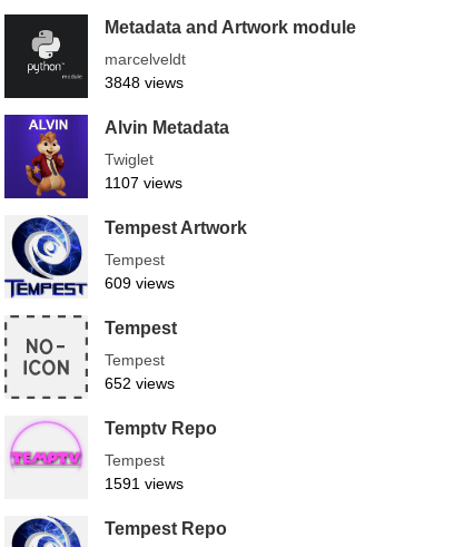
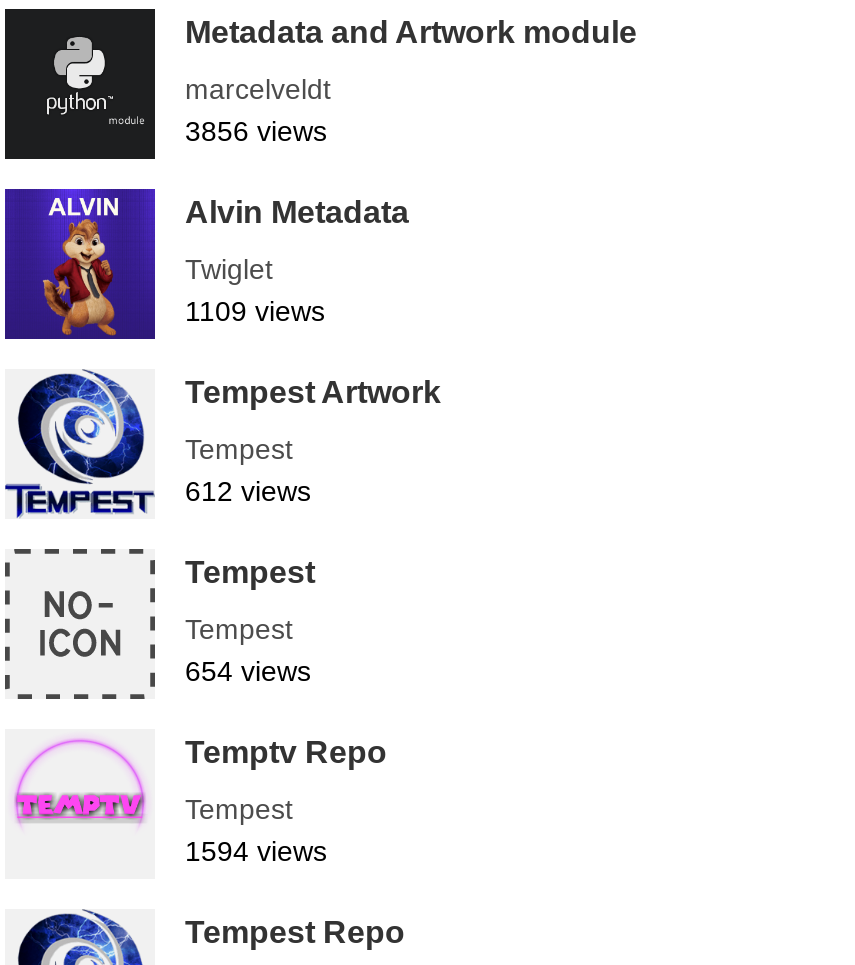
[105,73,184,91] 3848 views -> [185,114,327,146] 3856 views
[105,173,182,191] 1107 views -> [185,294,325,326] 1109 views
[105,274,175,291] 609 views -> [185,474,311,506] 612 views
[105,374,175,392] 652 views -> [185,654,311,686] 654 views
[105,474,184,492] 1591 views -> [185,834,327,866] 1594 views

